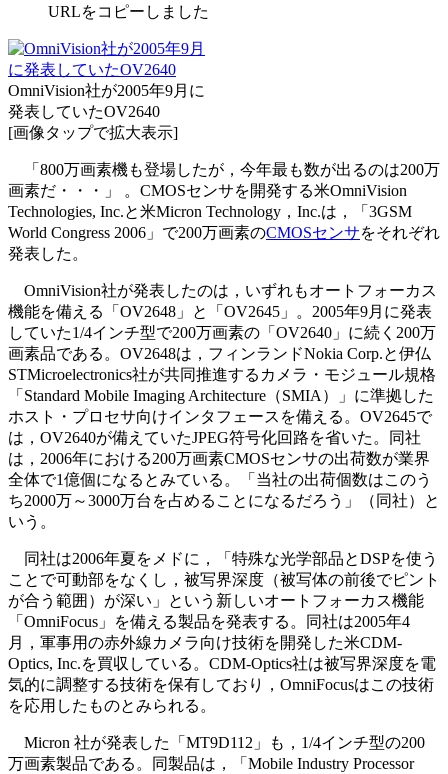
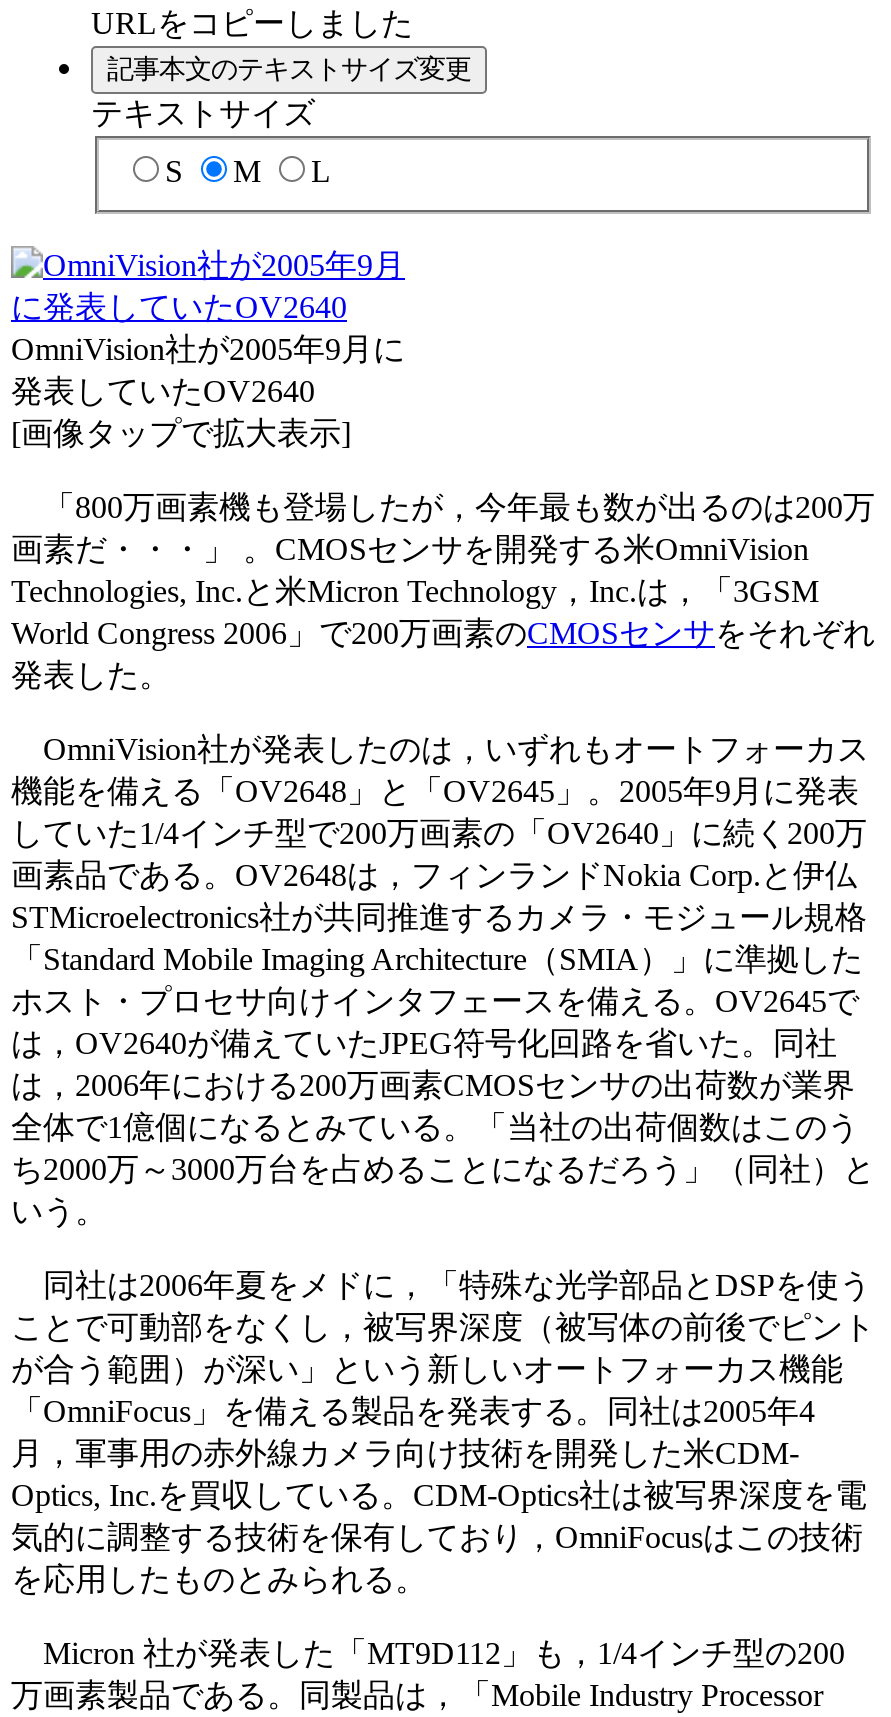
none -> [91,53,471,188] 記事本文のテキストサイズ変更 | テキストサイズ | S | M | L

